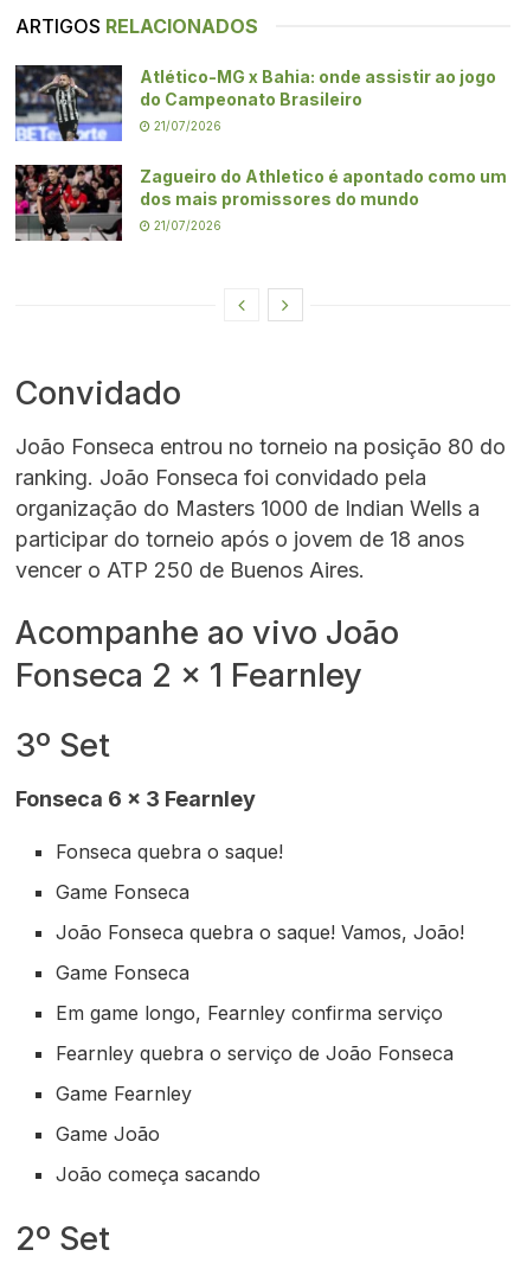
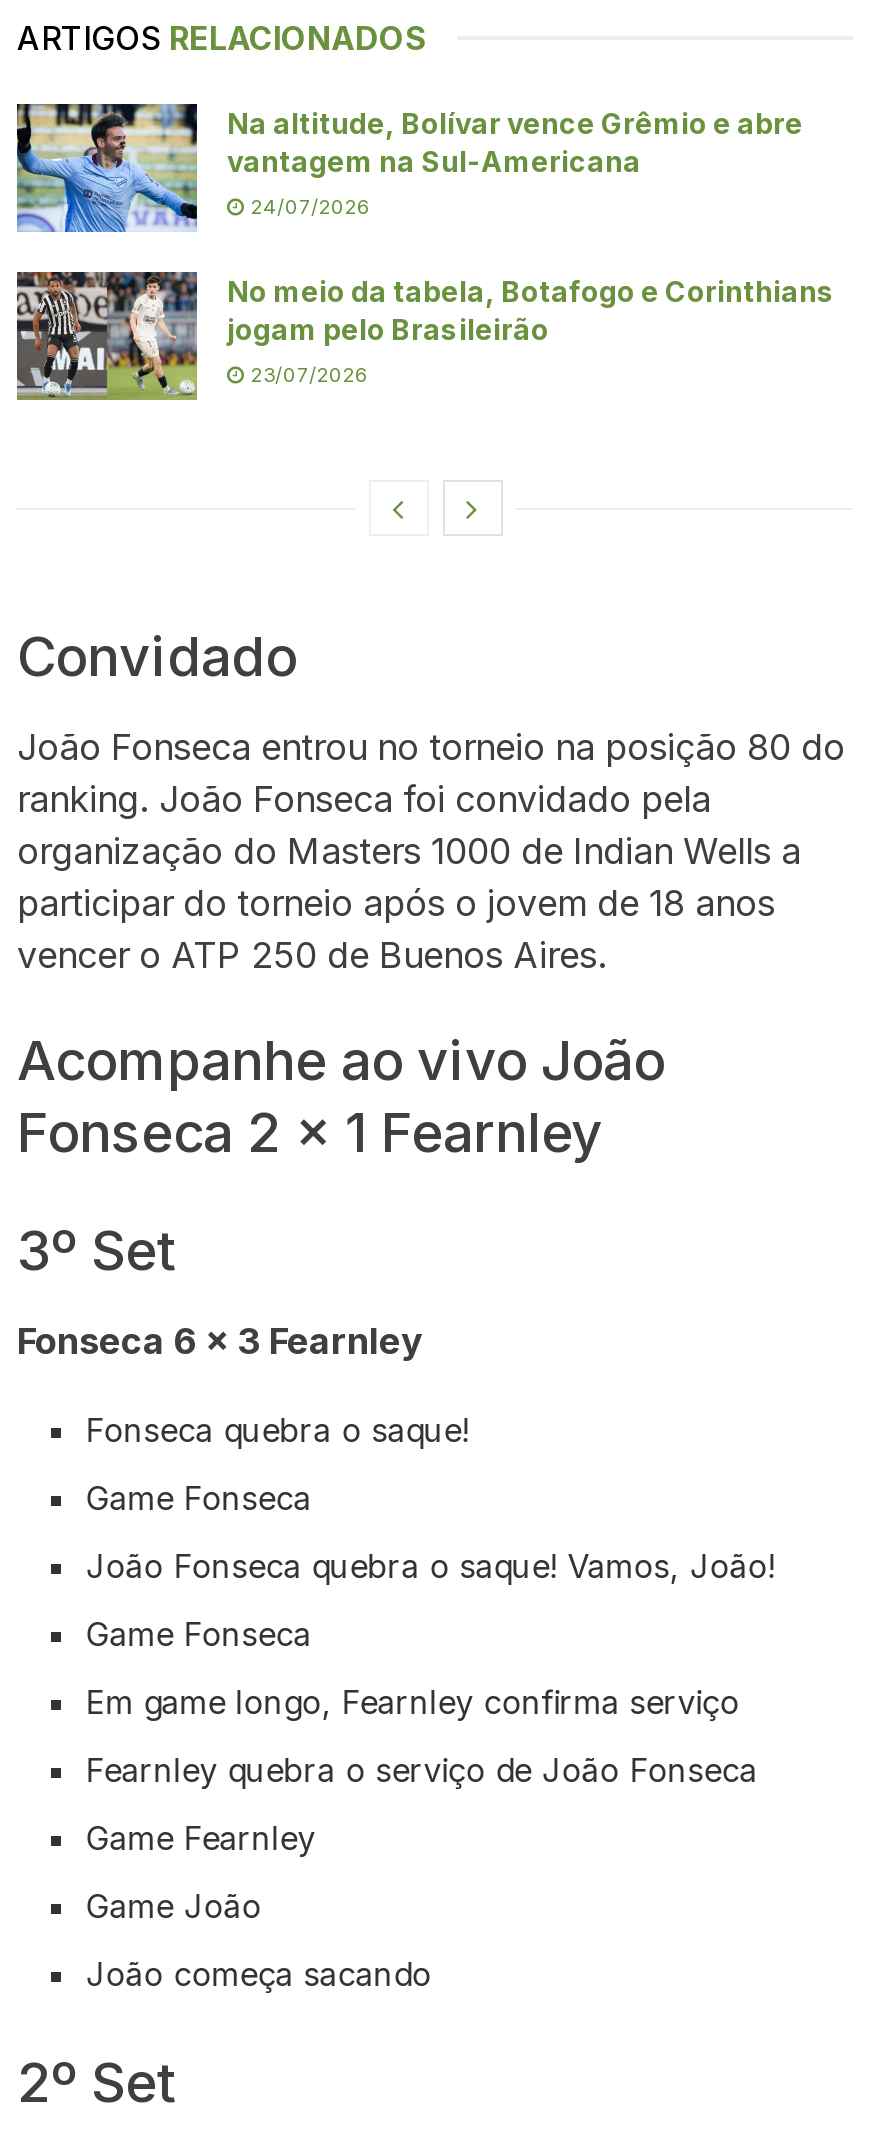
[14,64,496,142] [image] | Atlético-MG x Bahia: onde assistir ao jogo | do Campeonato Brasileiro -> [15,102,803,234] [image] | Na altitude, Bolívar vence Grêmio e abre | vantagem na Sul-Americana
[150,118,221,133] 21/07/2026 -> [245,194,371,218] 24/07/2026
[14,164,507,242] [image] | Zagueiro do Athletico é apontado como um | dos mais promissores do mundo -> [15,270,835,402] [image] | No meio da tabela, Botafogo e Corinthians | jogam pelo Brasileirão
[150,218,221,233] 21/07/2026 -> [245,362,369,386] 23/07/2026

